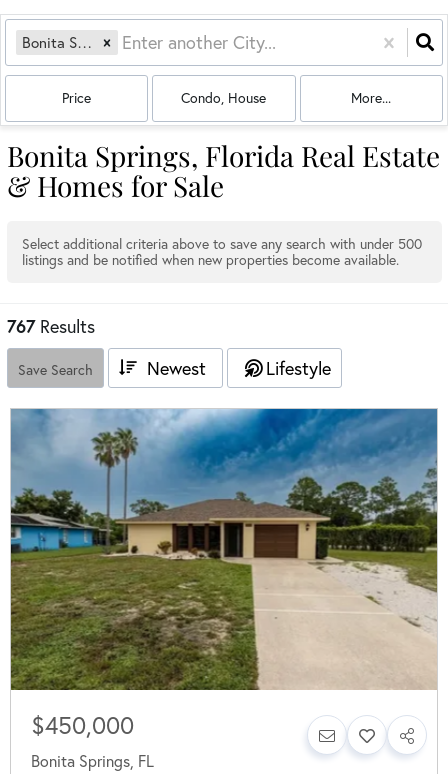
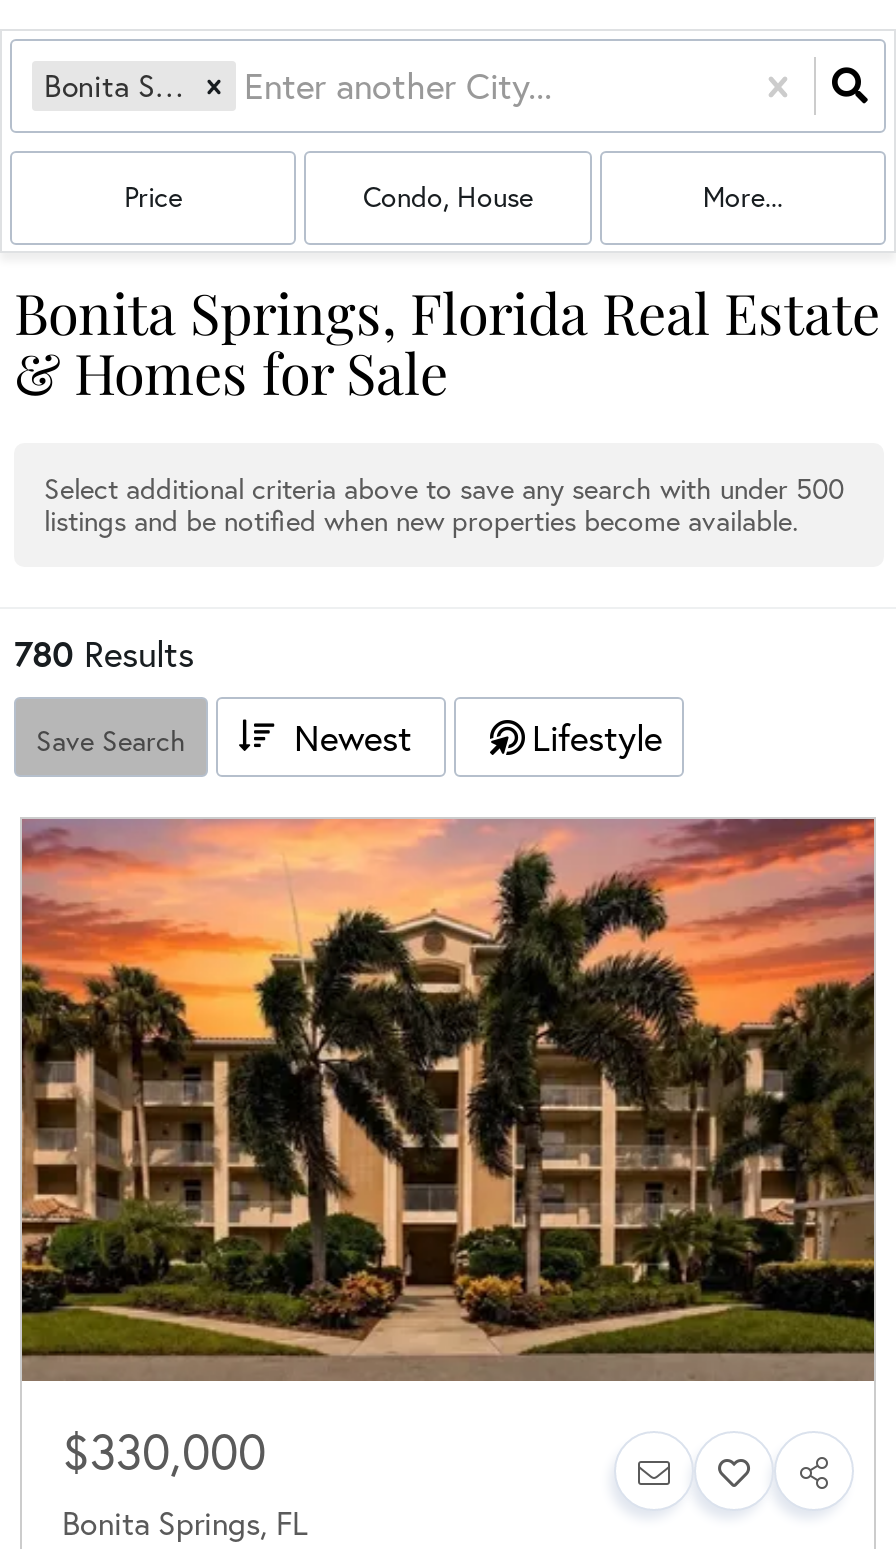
[7,314,95,338] 767 Results -> [14,629,194,677] 780 Results
[10,408,438,740] [image] | $450,000 -> [20,817,876,1481] [image] | $330,000

